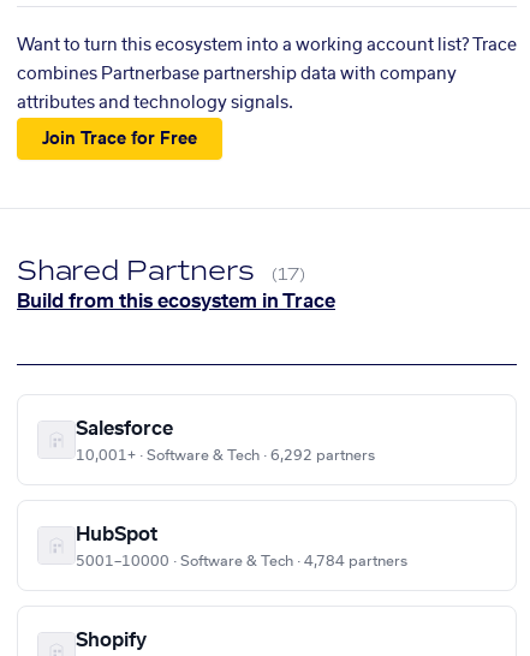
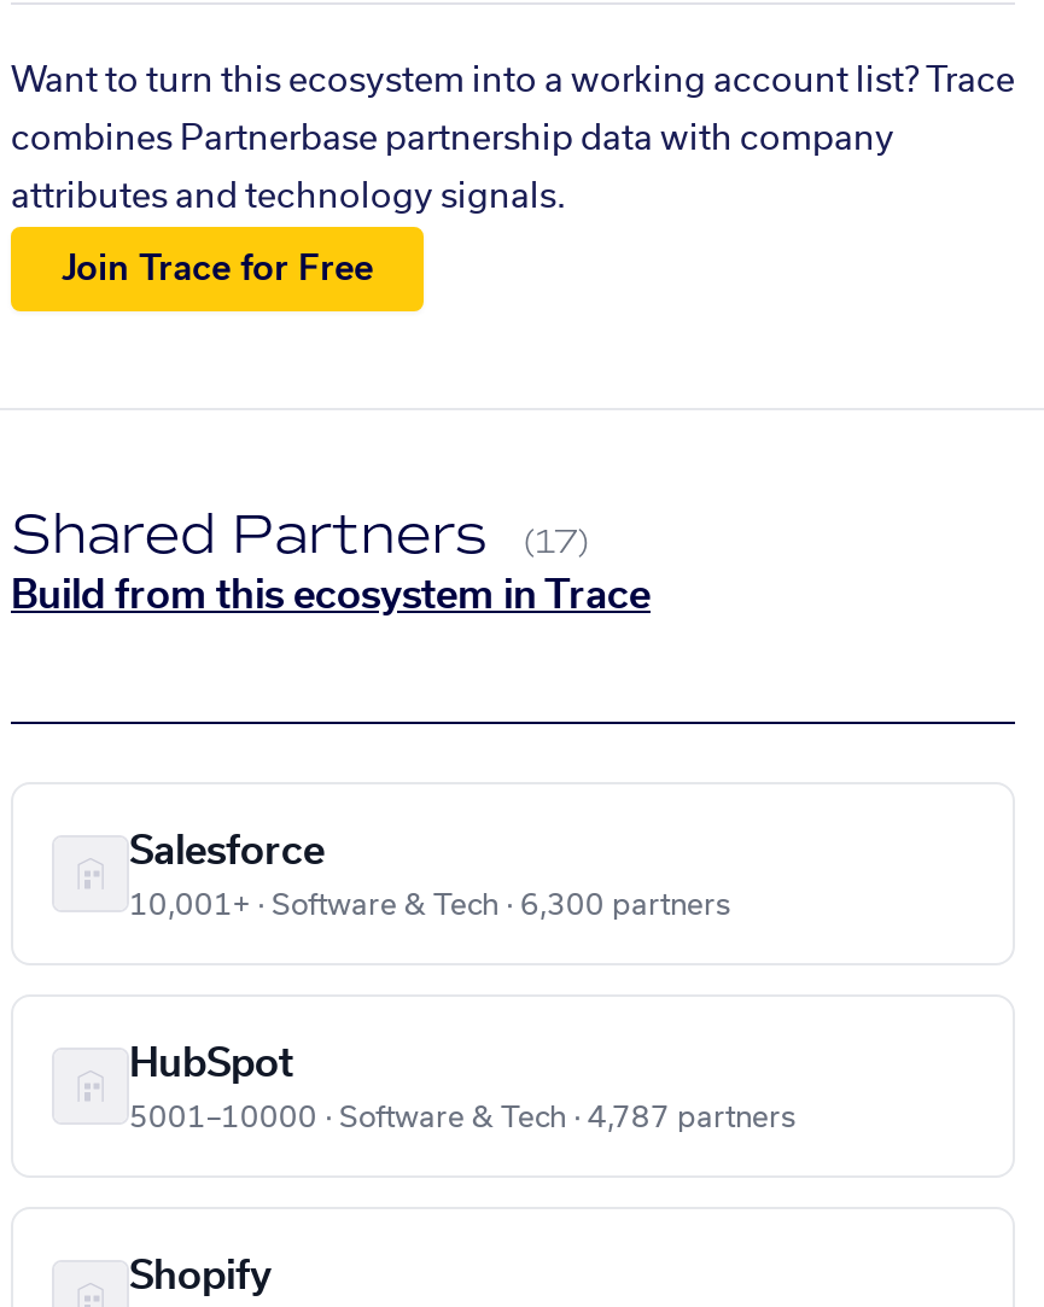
[76,448,375,463] 10,001+ · Software & Tech · 6,292 partners -> [129,891,730,920] 10,001+ · Software & Tech · 6,300 partners
[76,554,407,569] 5001–10000 · Software & Tech · 4,784 partners -> [129,1104,795,1132] 5001–10000 · Software & Tech · 4,787 partners

